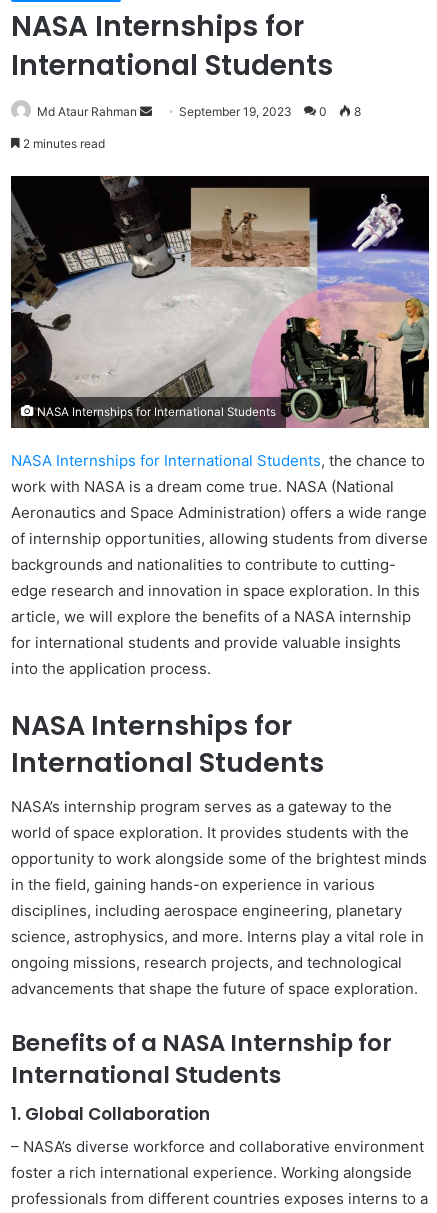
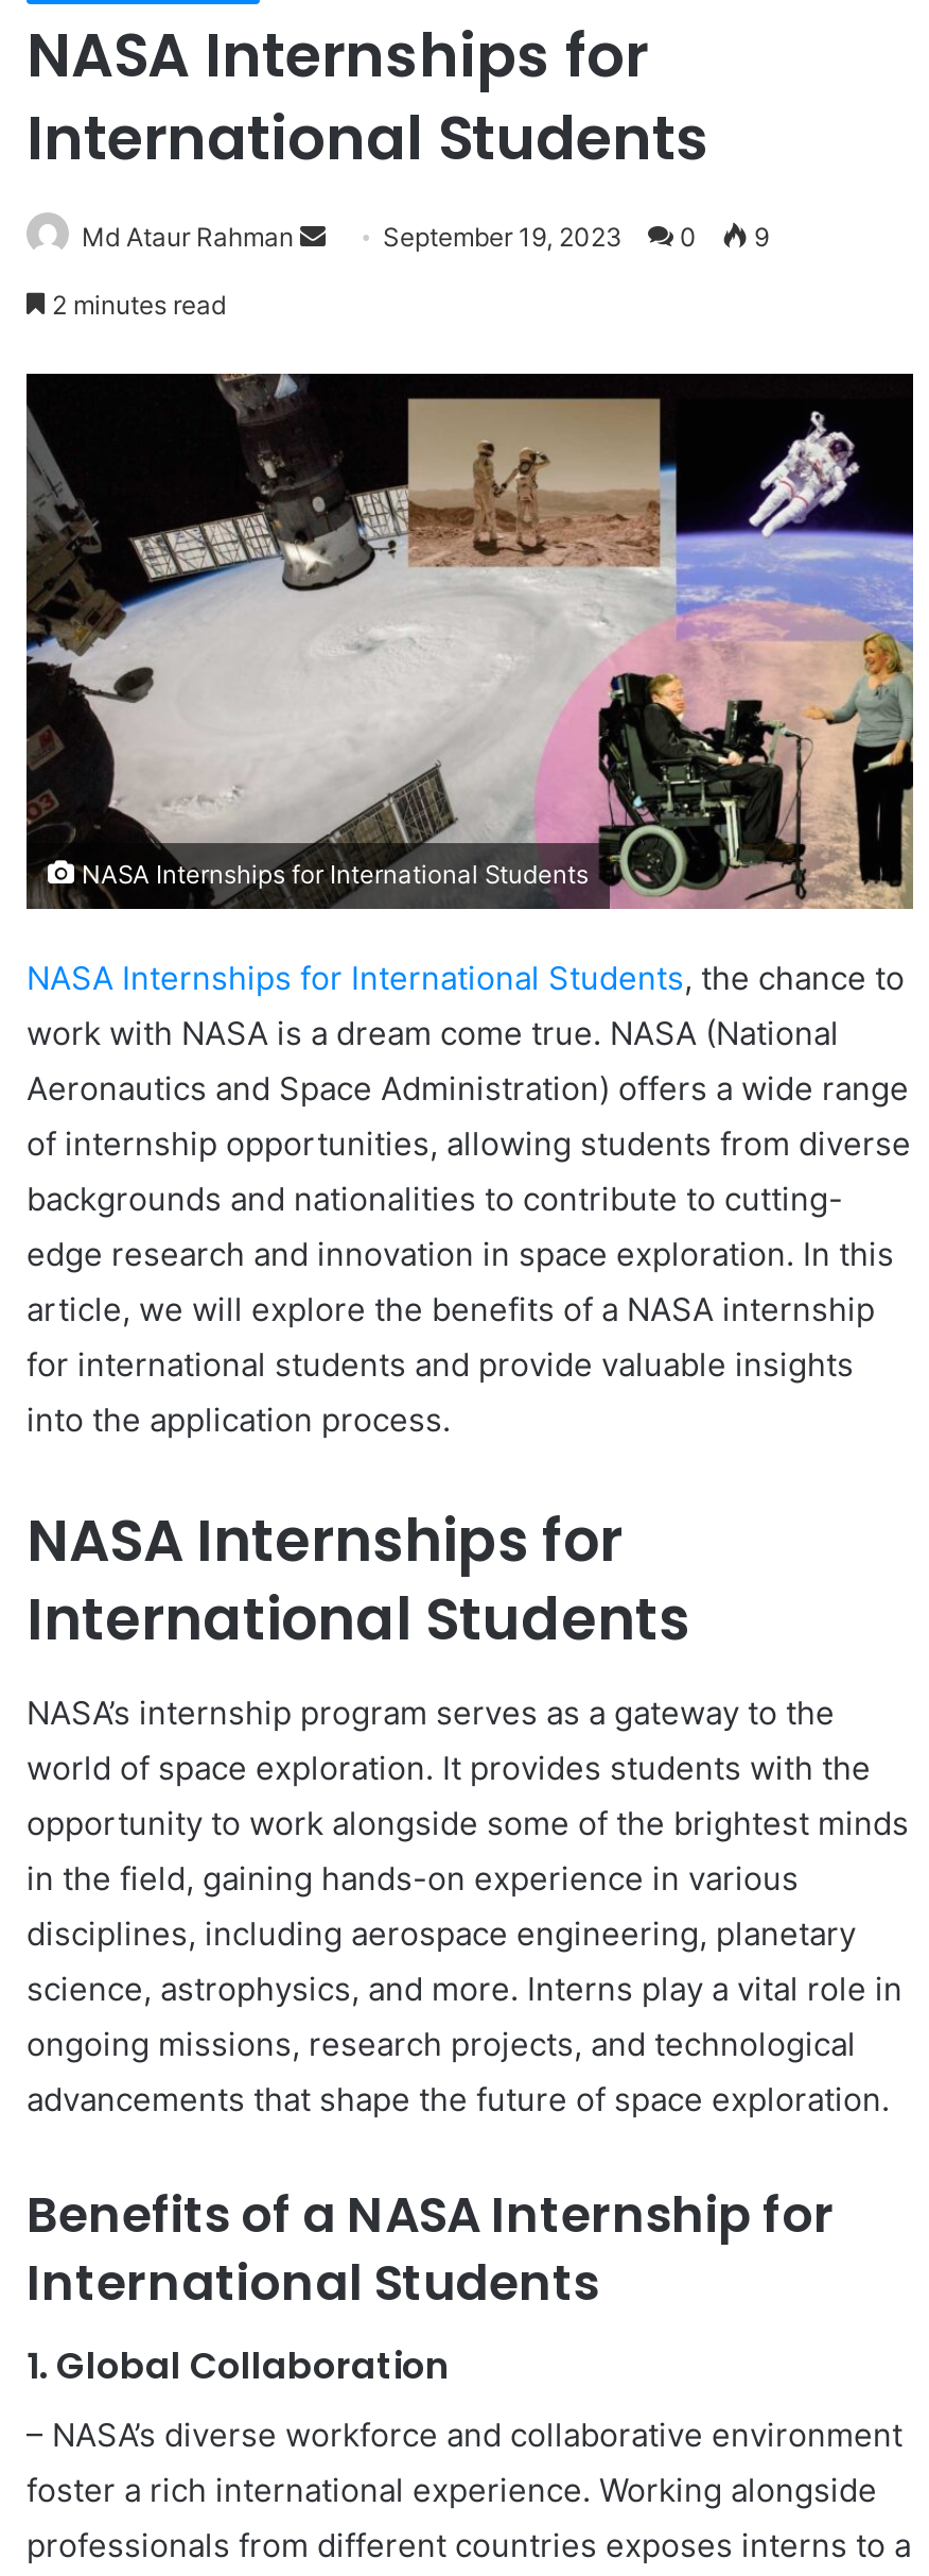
[351,104,361,119] 8 -> [748,221,769,253] 9

